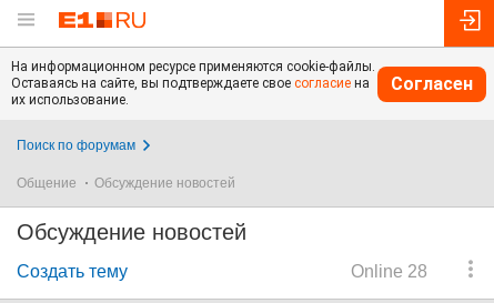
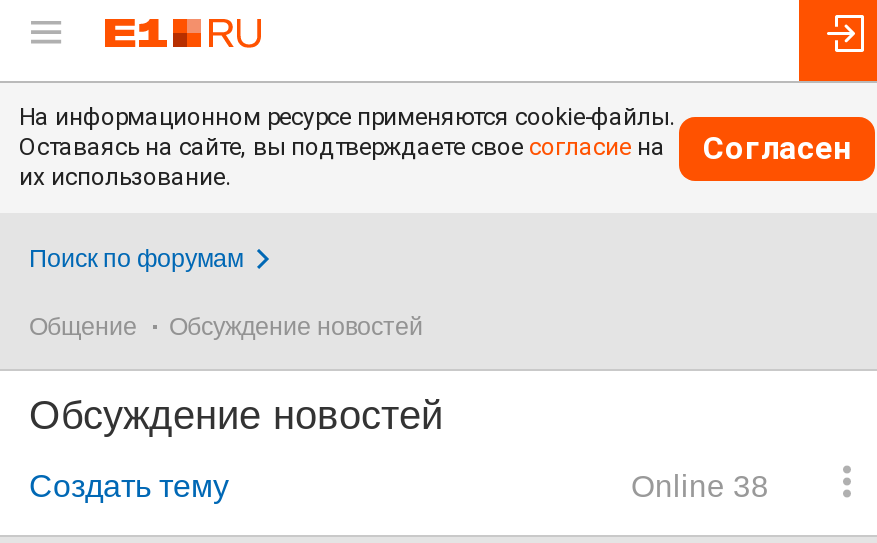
[351,262,427,281] Online 28 -> [631,469,769,503] Online 38

